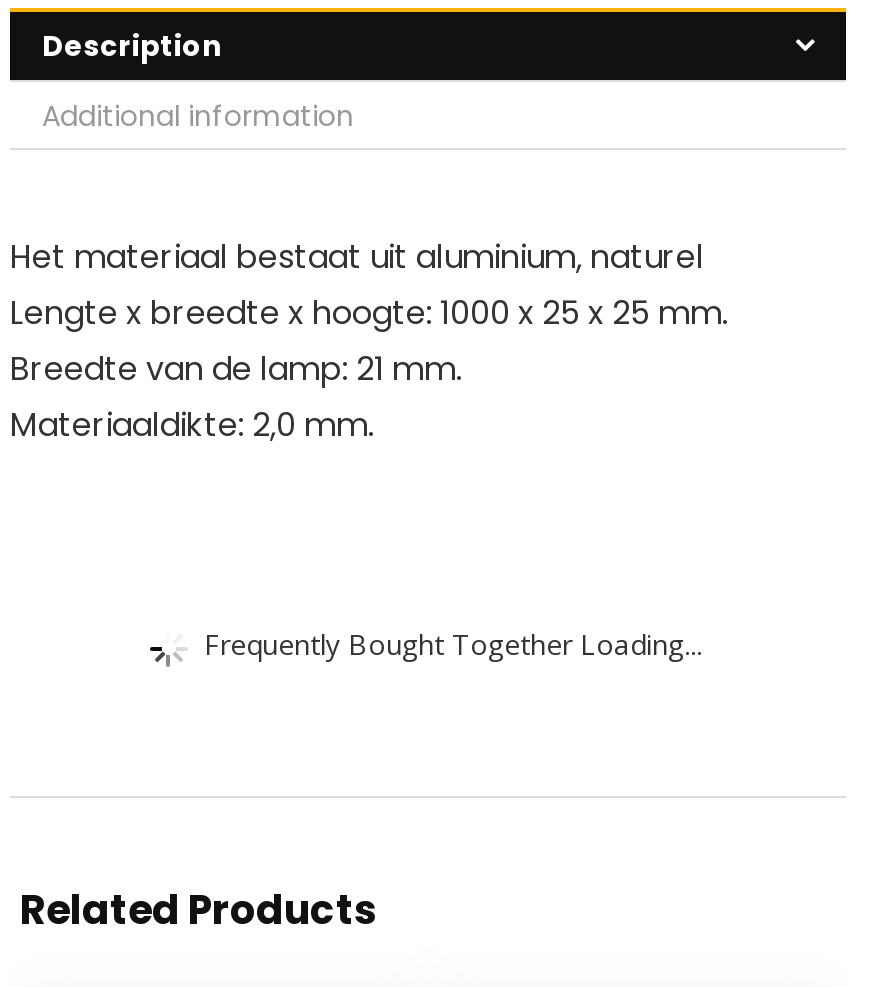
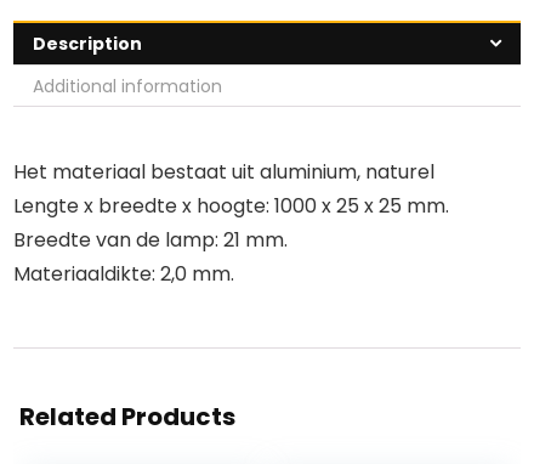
[204,624,702,662] Frequently Bought Together Loading... -> none

